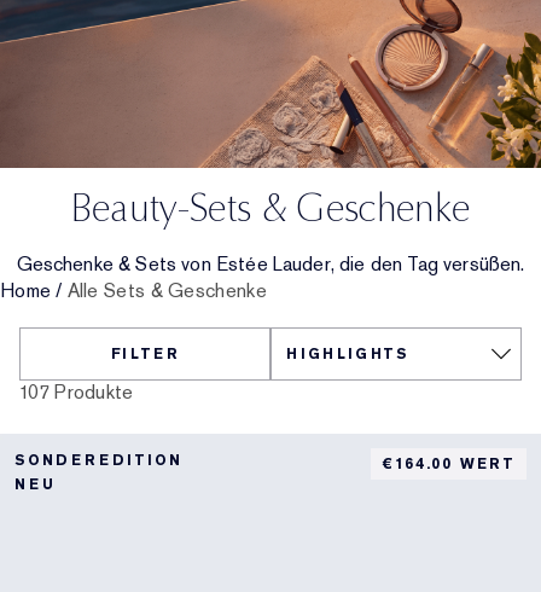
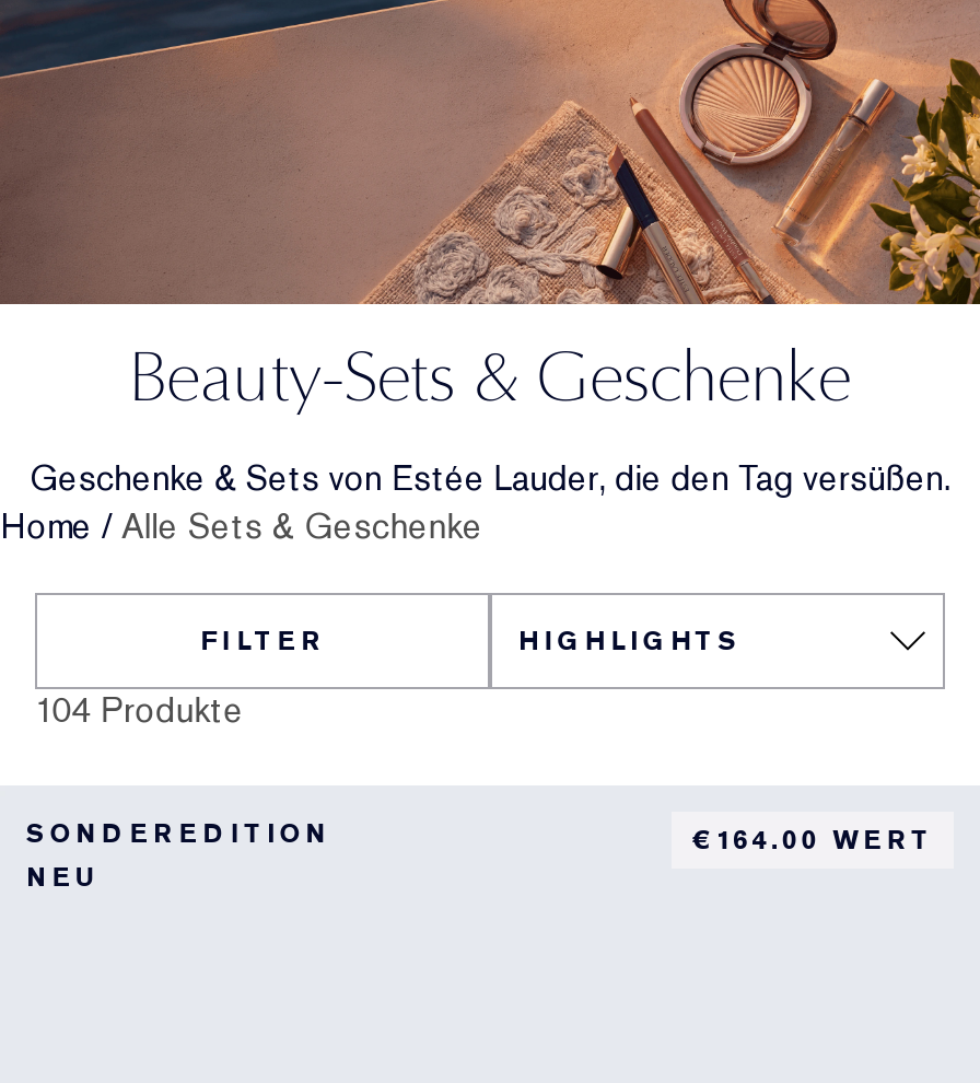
[19,379,134,405] 107 Produkte -> [35,687,244,733] 104 Produkte

